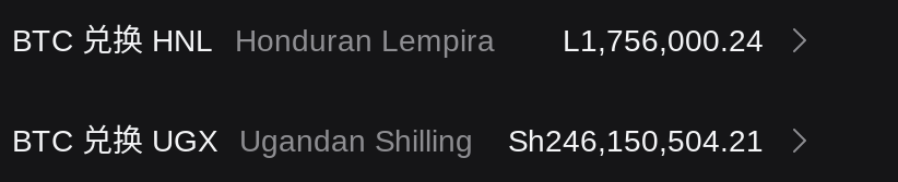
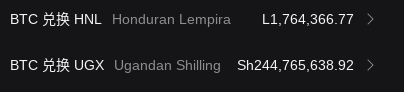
[12,22,764,57] BTC 兑换 HNL Honduran Lempira L1,756,000.24 -> [10,11,354,27] BTC 兑换 HNL Honduran Lempira L1,764,366.77
[12,123,764,158] BTC 兑换 UGX Ugandan Shilling Sh246,150,504.21 -> [10,57,354,73] BTC 兑换 UGX Ugandan Shilling Sh244,765,638.92

